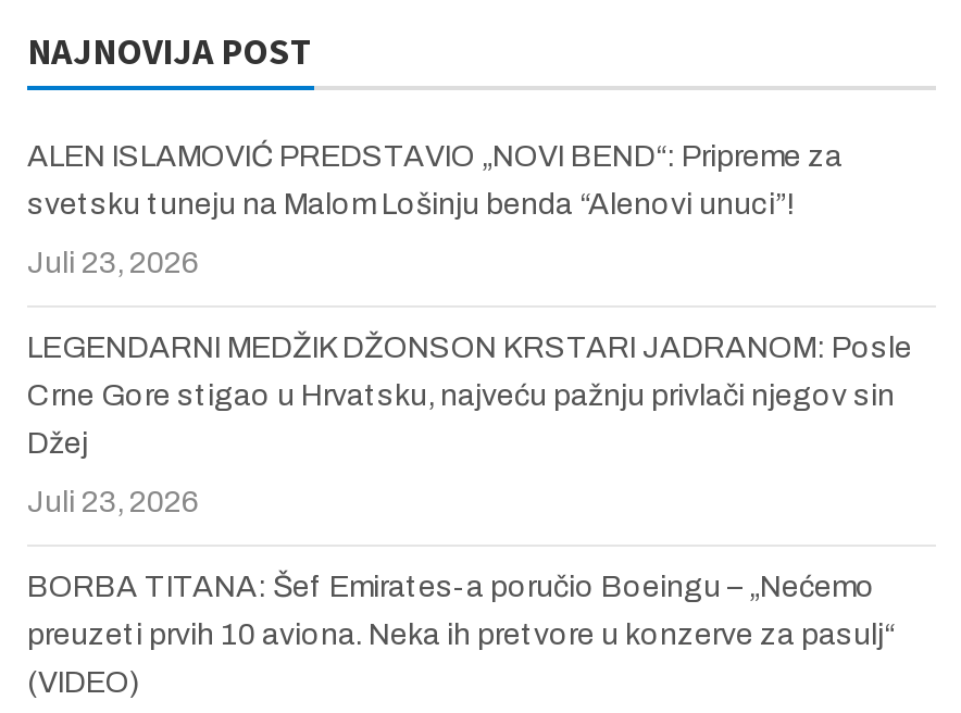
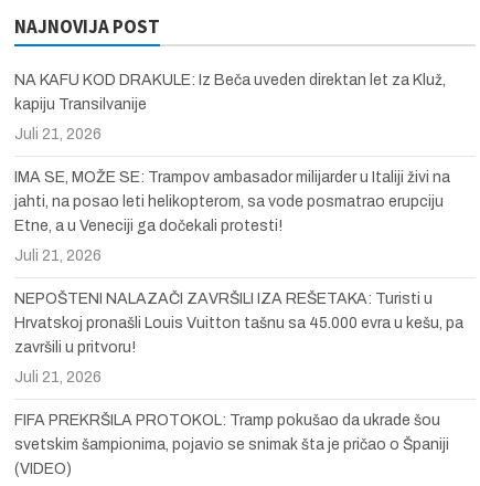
[27,141,912,652] ALEN ISLAMOVIĆ PREDSTAVIO „NOVI BEND“: Pripreme za | svetsku tuneju na Malom Lošinju benda “Alenovi unuci”! | Juli 23, 2026 | LEGENDARNI MEDŽIK DŽONSON KRSTARI JADRANOM: Posle | Crne Gore stigao u Hrvatsku, najveću pažnju privlači njegov sin | Džej | Juli 23, 2026 | BORBA TITANA: Šef Emirates-a poručio Boeingu – „Nećemo | preuzeti prvih 10 aviona. Neka ih pretvore u konzerve za pasulj“ -> [14,72,463,453] NA KAFU KOD DRAKULE: Iz Beča uveden direktan let za Kluž, | kapiju Transilvanije | Juli 21, 2026 | IMA SE, MOŽE SE: Trampov ambasador milijarder u Italiji živi na | jahti, na posao leti helikopterom, sa vode posmatrao erupciju | Etne, a u Veneciji ga dočekali protesti! | Juli 21, 2026 | NEPOŠTENI NALAZAČI ZAVRŠILI IZA REŠETAKA: Turisti u | Hrvatskoj pronašli Louis Vuitton tašnu sa 45.000 evra u kešu, pa | završili u pritvoru! | Juli 21, 2026 | FIFA PREKRŠILA PROTOKOL: Tramp pokušao da ukrade šou | svetskim šampionima, pojavio se snimak šta je pričao o Španiji

